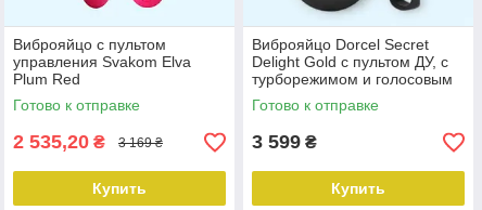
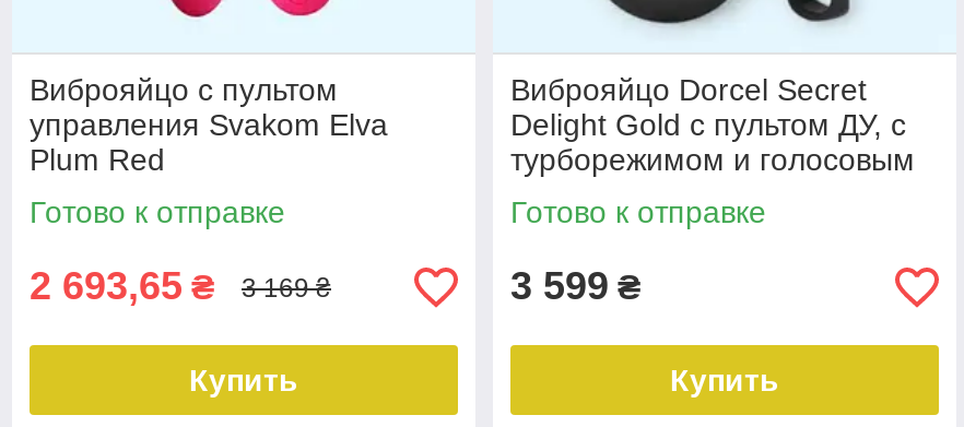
[13,131,105,153] 2 535,20 ₴ -> [30,264,215,308] 2 693,65 ₴

